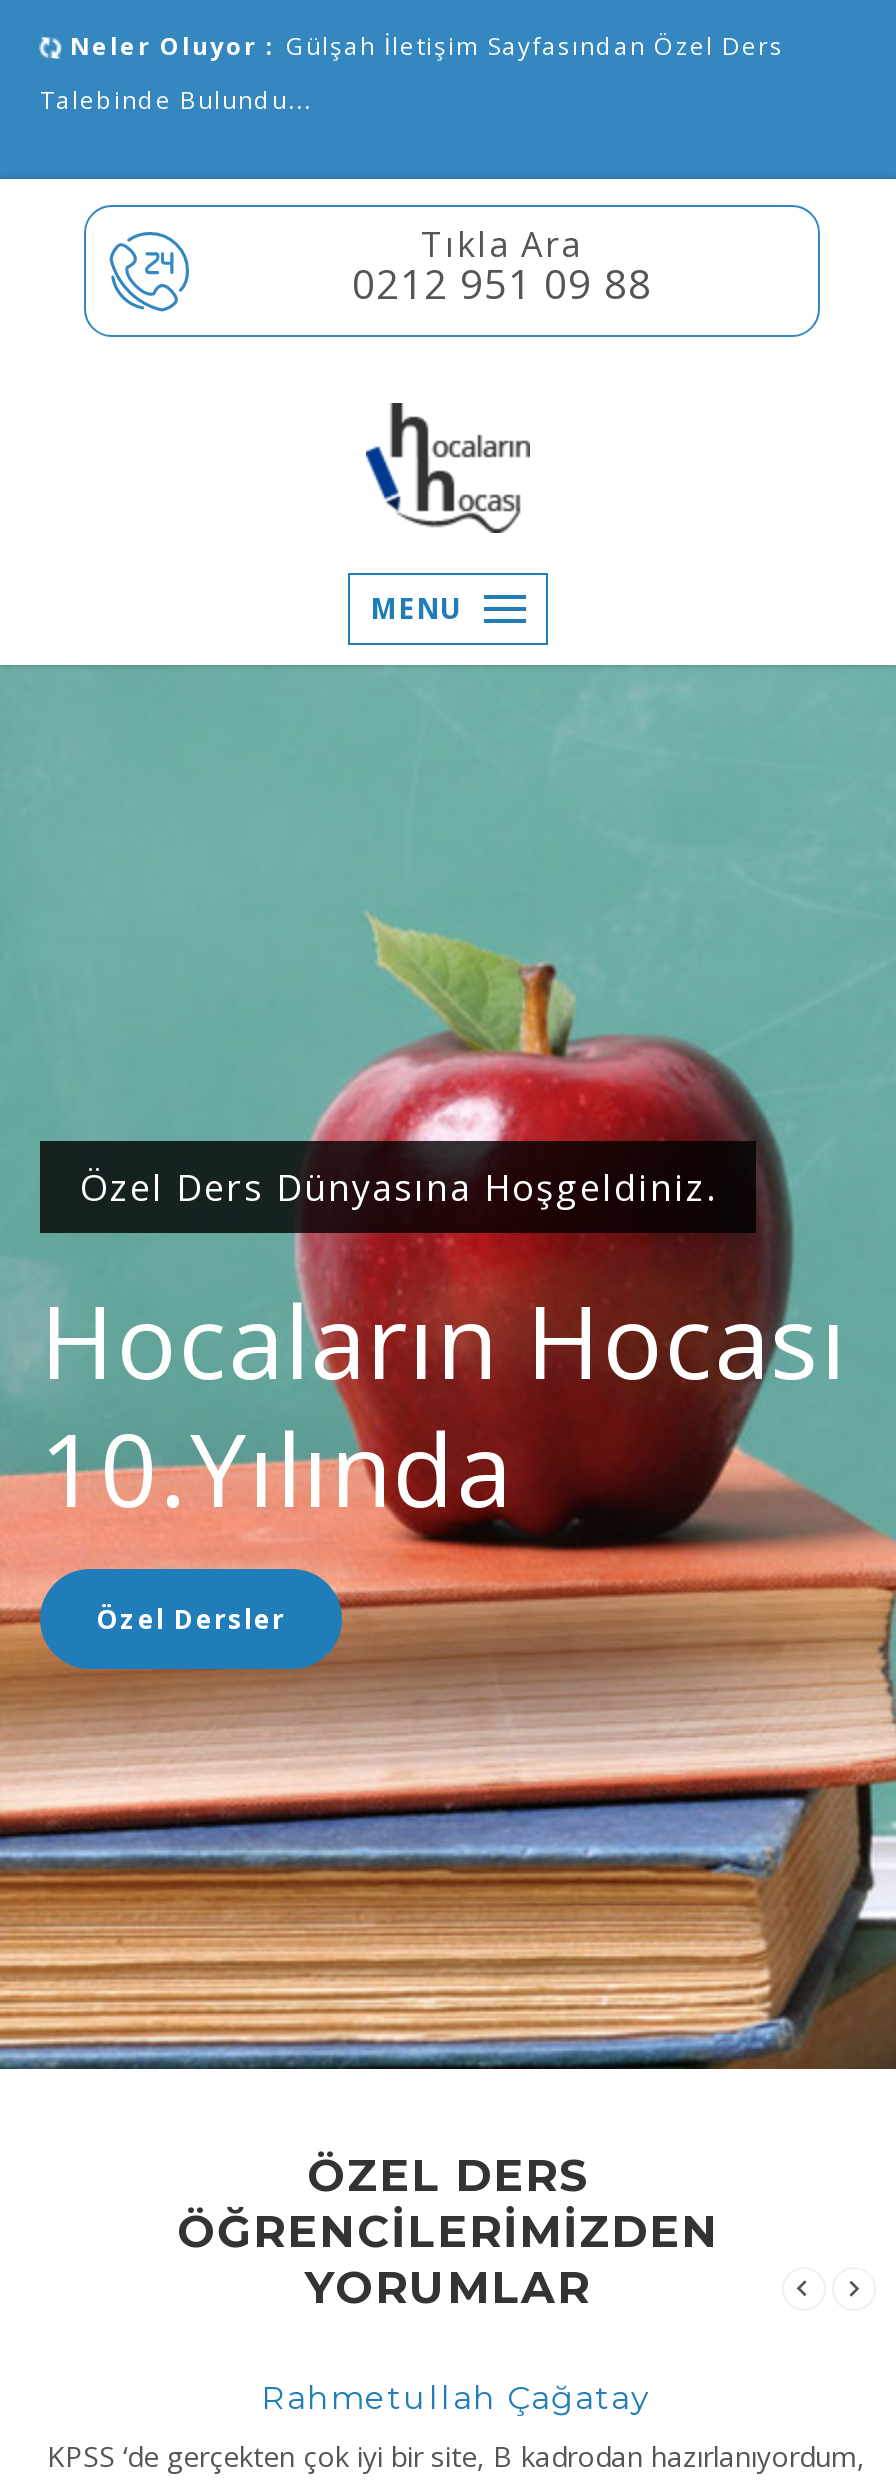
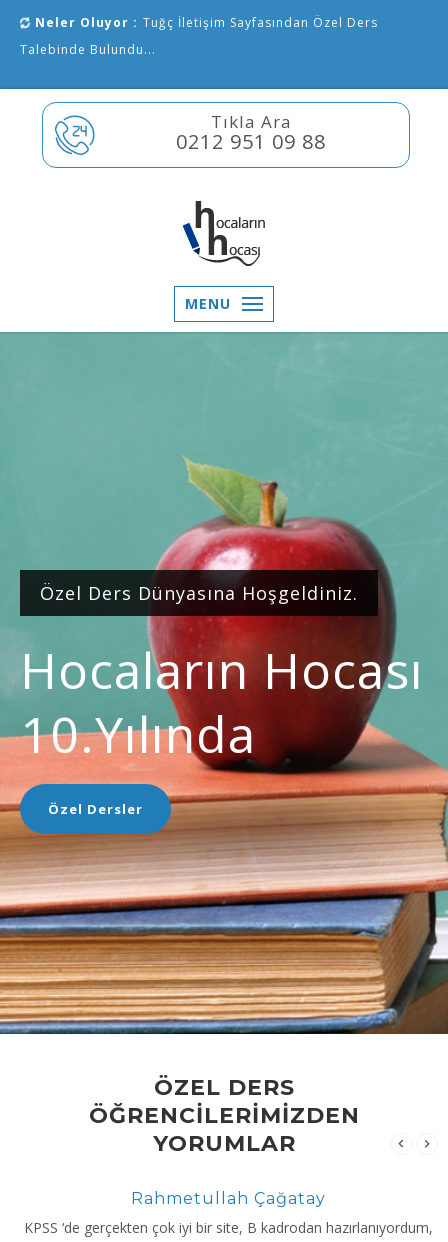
[62,29,784,63] Neler Oluyor : Gülşah İletişim Sayfasından Özel Ders -> [31,14,378,31] Neler Oluyor : Tuğç İletişim Sayfasından Özel Ders

